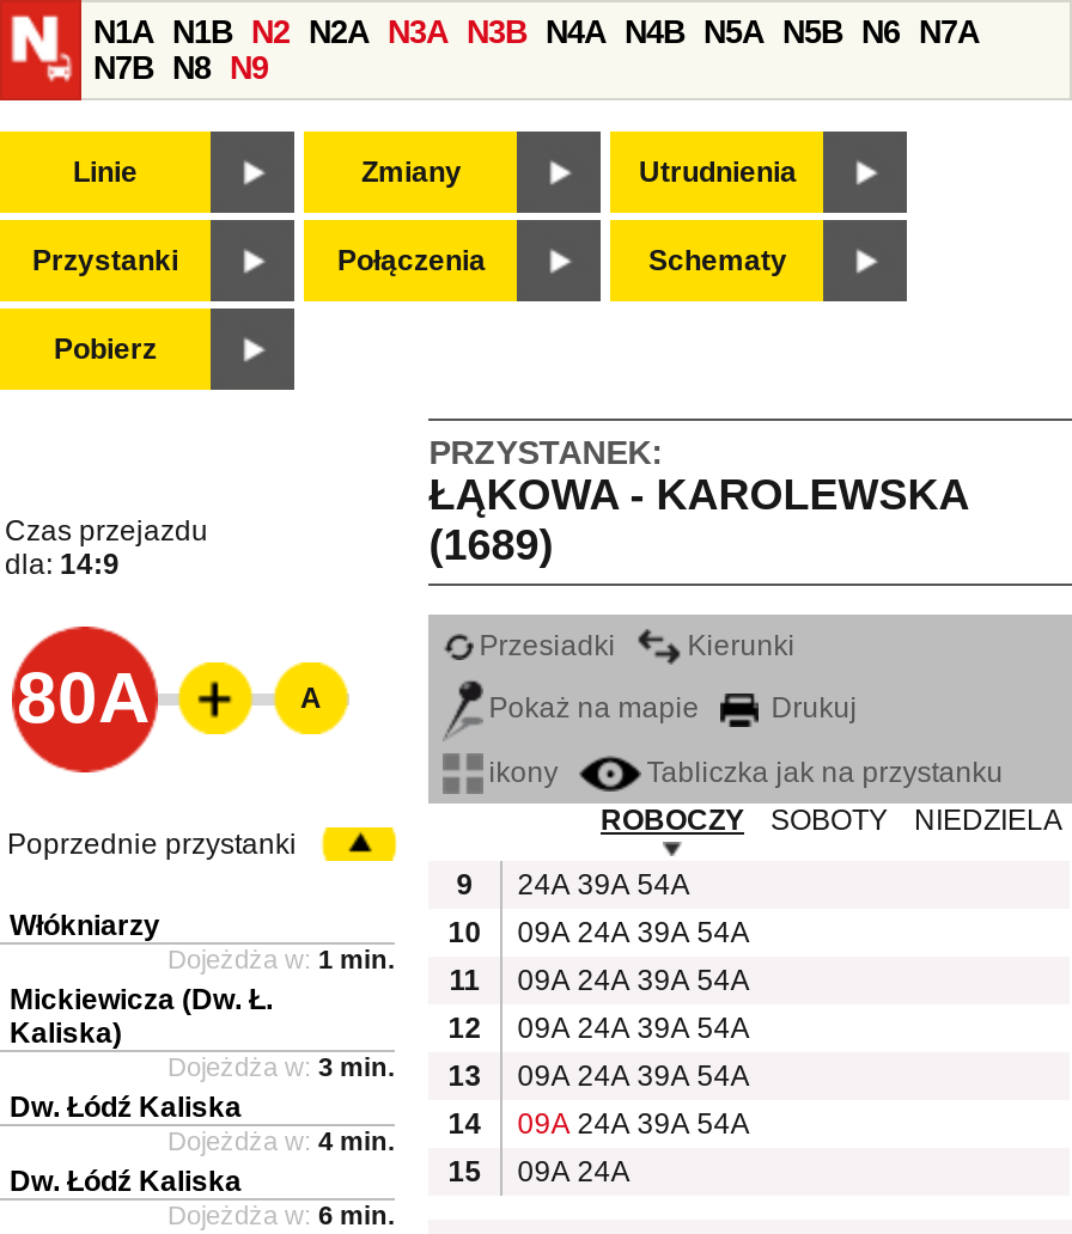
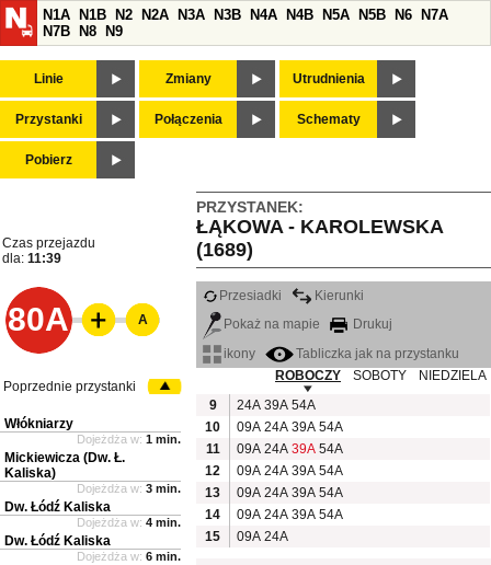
[5,548,120,581] dla: 14:9 -> [2,251,61,266] dla: 11:39

